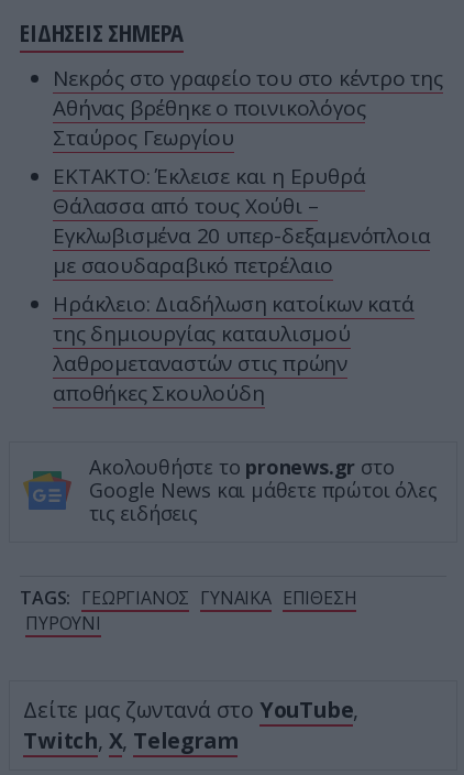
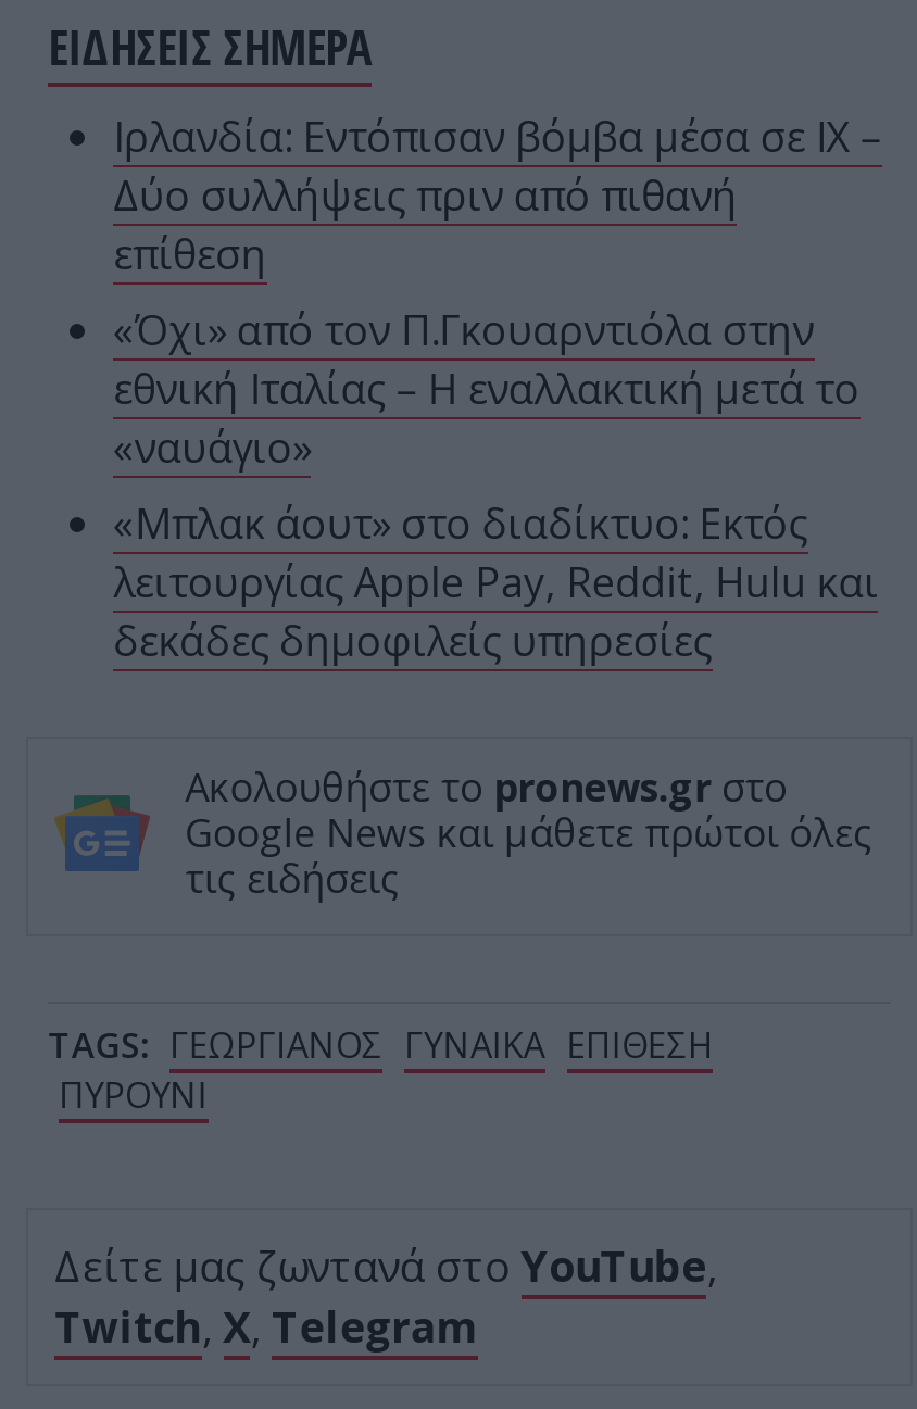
[53,64,443,407] Νεκρός στο γραφείο του στο κέντρο της | Αθήνας βρέθηκε ο ποινικολόγος | Σταύρος Γεωργίου | ΕΚΤΑΚΤΟ: Έκλεισε και η Ερυθρά | Θάλασσα από τους Χούθι – | Εγκλωβισμένα 20 υπερ-δεξαμενόπλοια | με σαουδαραβικό πετρέλαιο | Ηράκλειο: Διαδήλωση κατοίκων κατά | της δημιουργίας καταυλισμού | λαθρομεταναστών στις πρώην | αποθήκες Σκουλούδη -> [113,109,881,669] Ιρλανδία: Εντόπισαν βόμβα μέσα σε ΙΧ – | Δύο συλλήψεις πριν από πιθανή | επίθεση | «Όχι» από τον Π.Γκουαρντιόλα στην | εθνική Ιταλίας – Η εναλλακτική μετά το | «ναυάγιο» | «Μπλακ άουτ» στο διαδίκτυο: Εκτός | λειτουργίας Apple Pay, Reddit, Hulu και | δεκάδες δημοφιλείς υπηρεσίες

